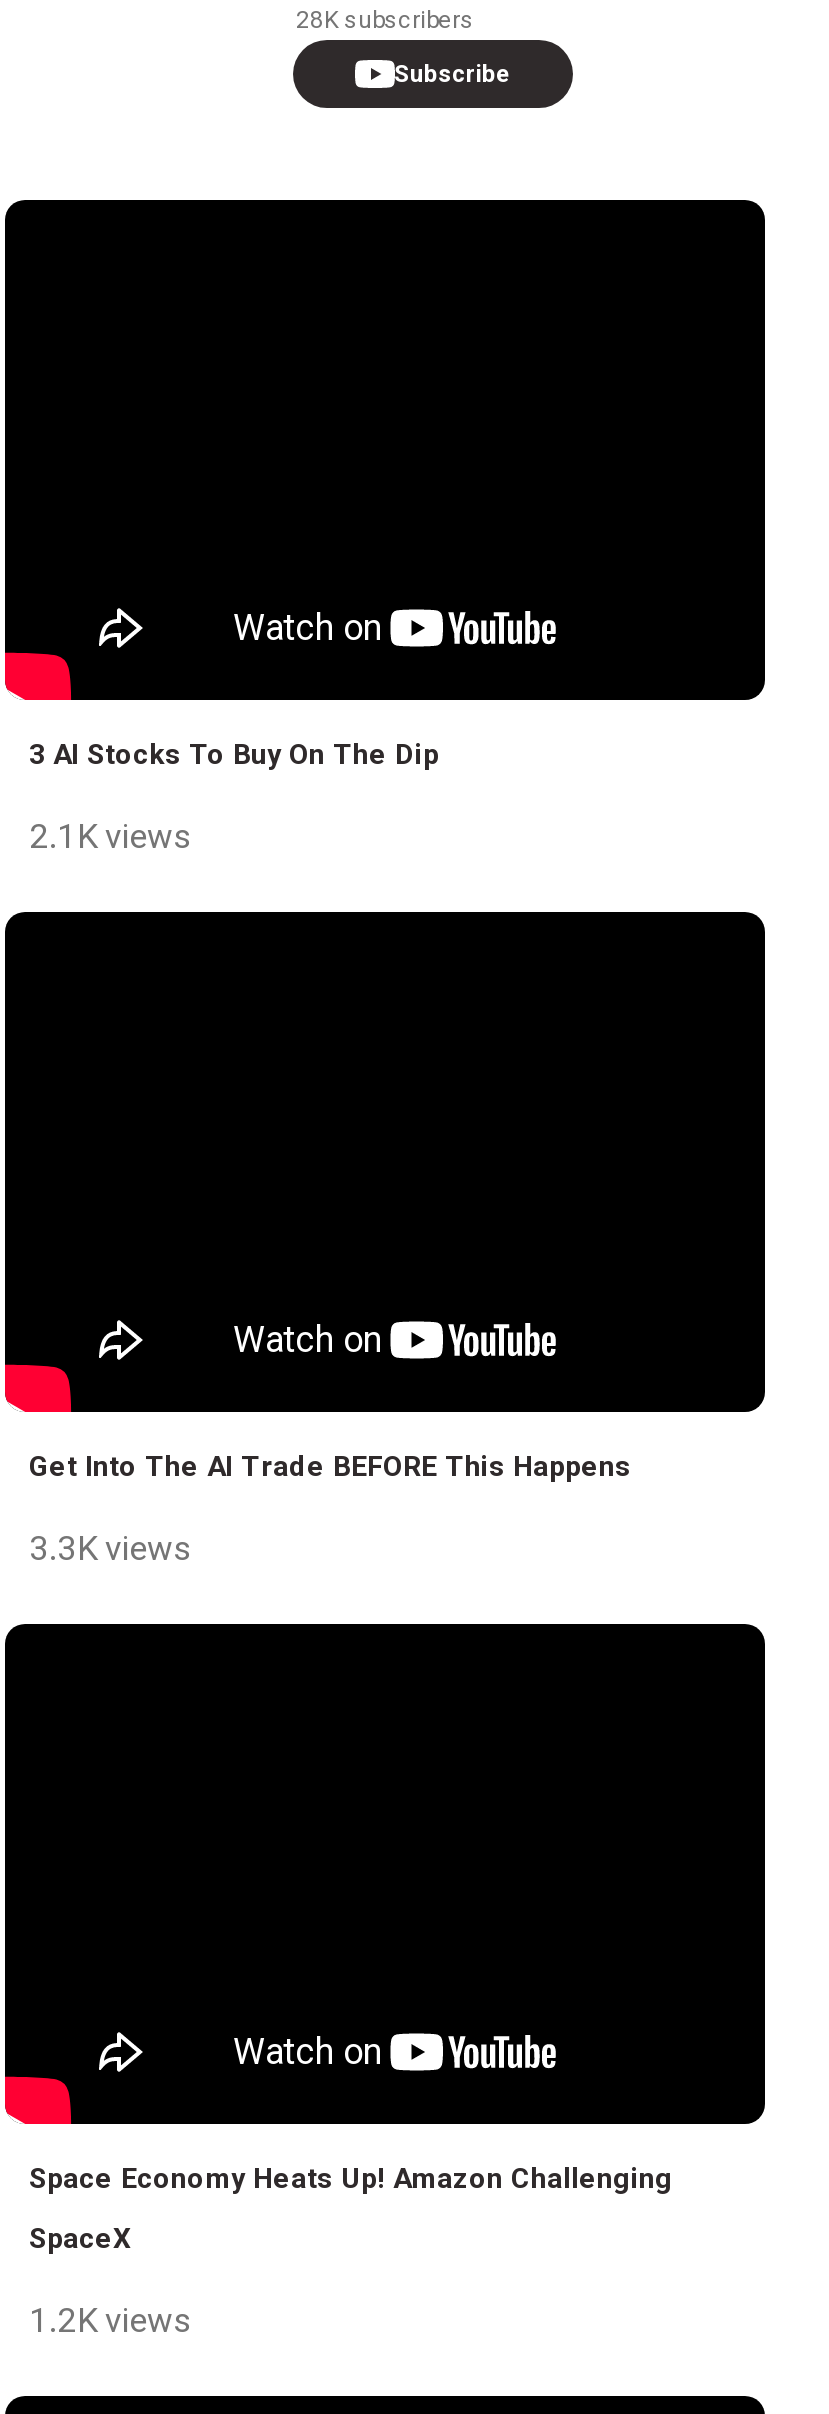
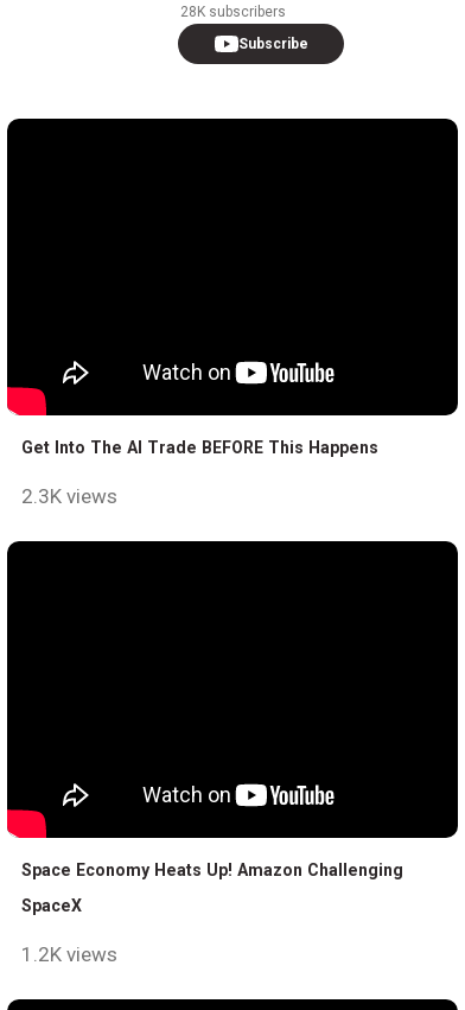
[29,738,439,856] 3 AI Stocks To Buy On The Dip | 2.1K views -> none
[29,1528,191,1568] 3.3K views -> [21,484,117,508] 2.3K views

